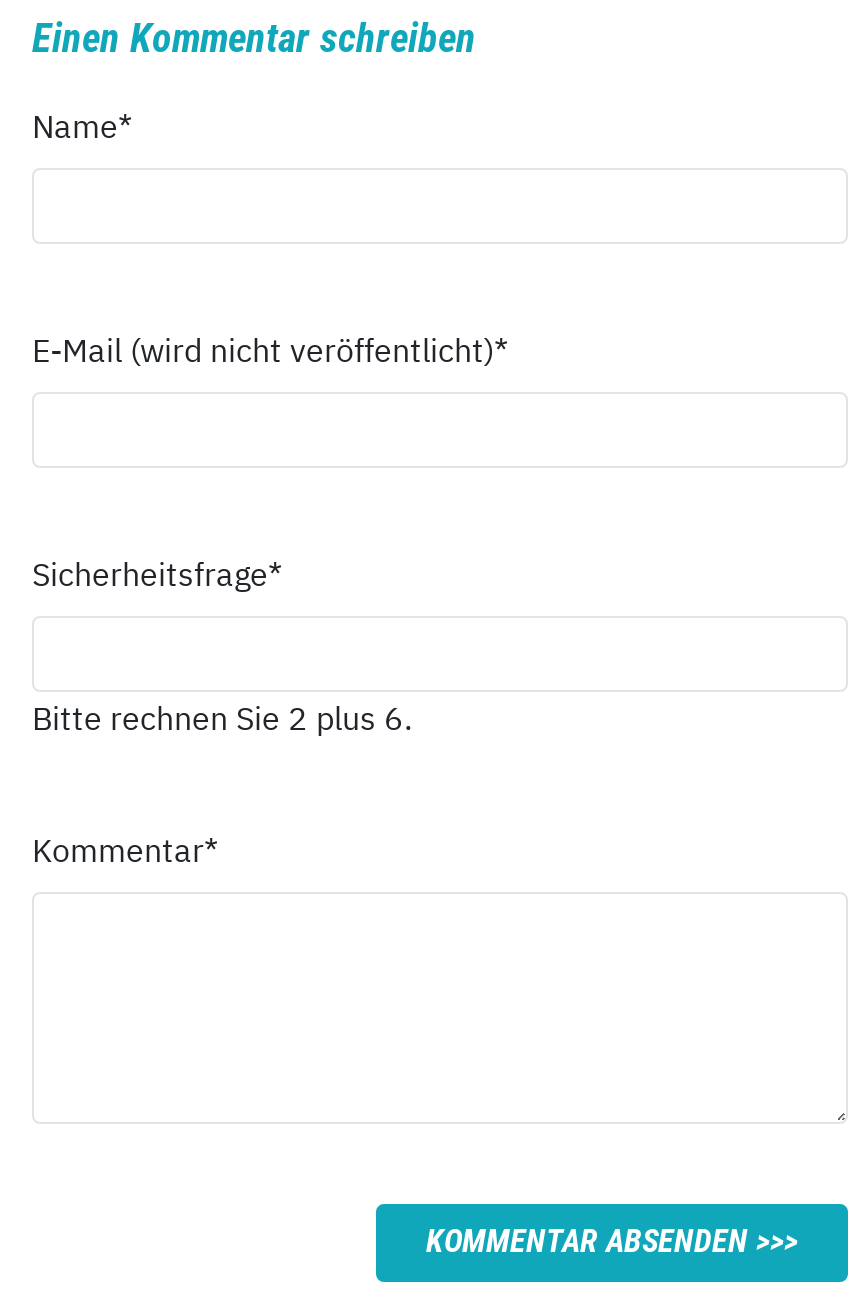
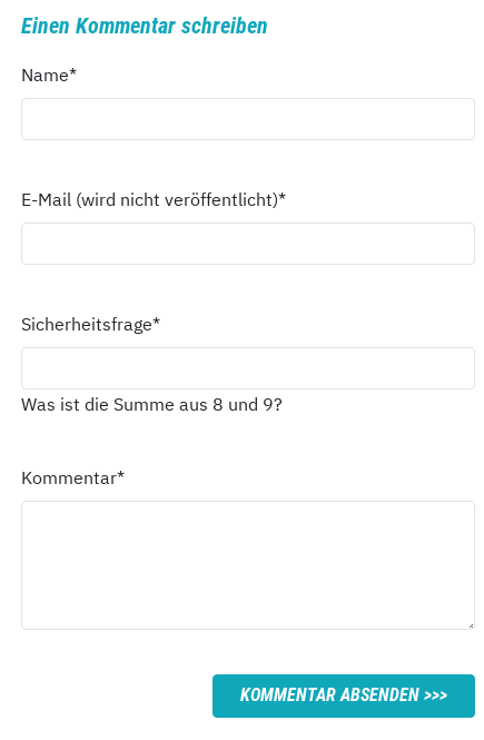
[32,698,412,738] Bitte rechnen Sie 2 plus 6. -> [21,393,283,415] Was ist die Summe aus 8 und 9?

